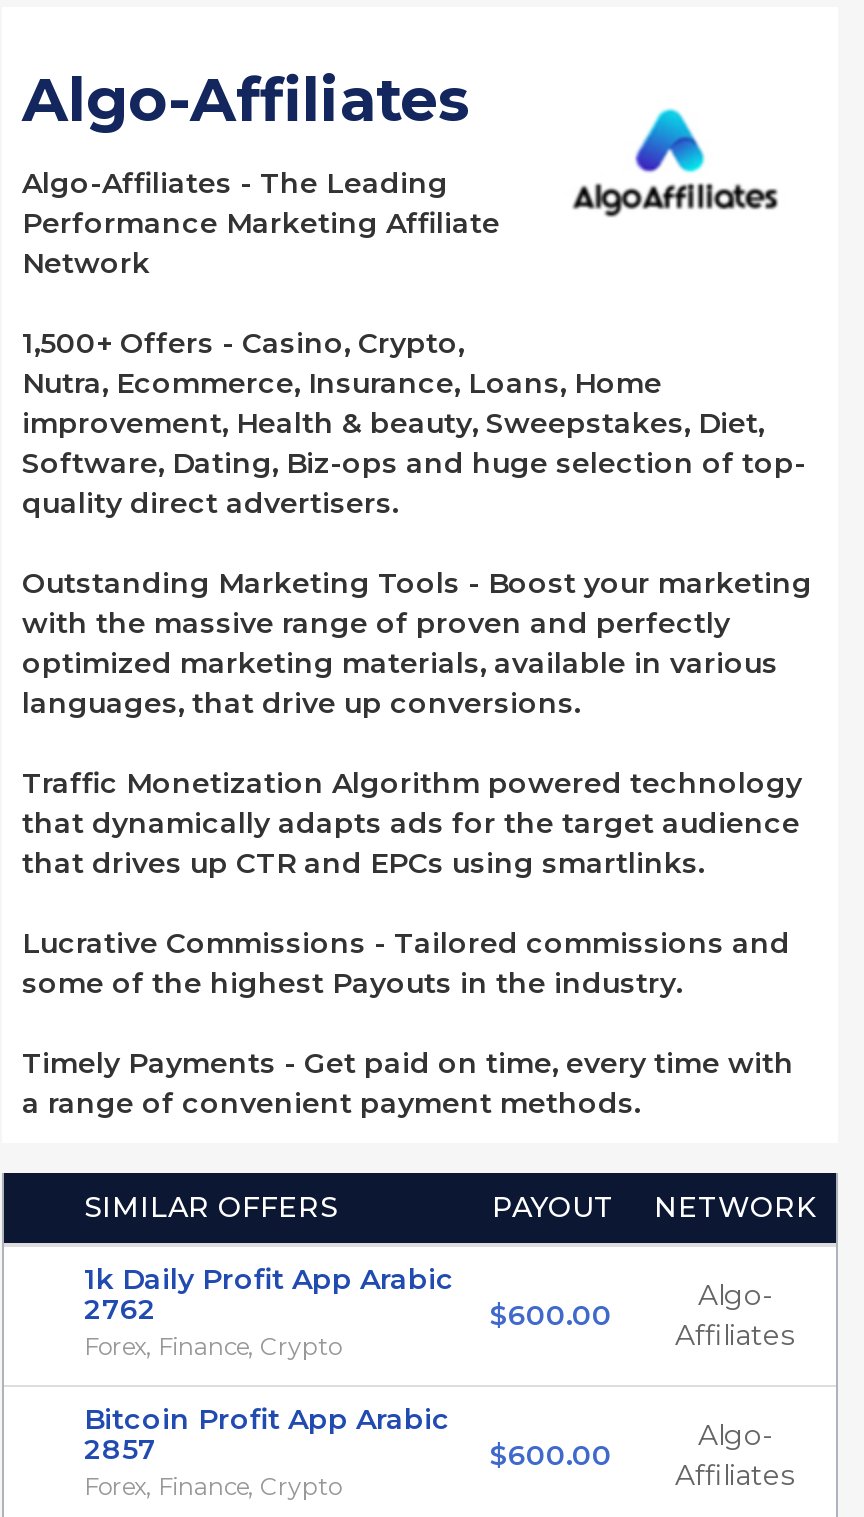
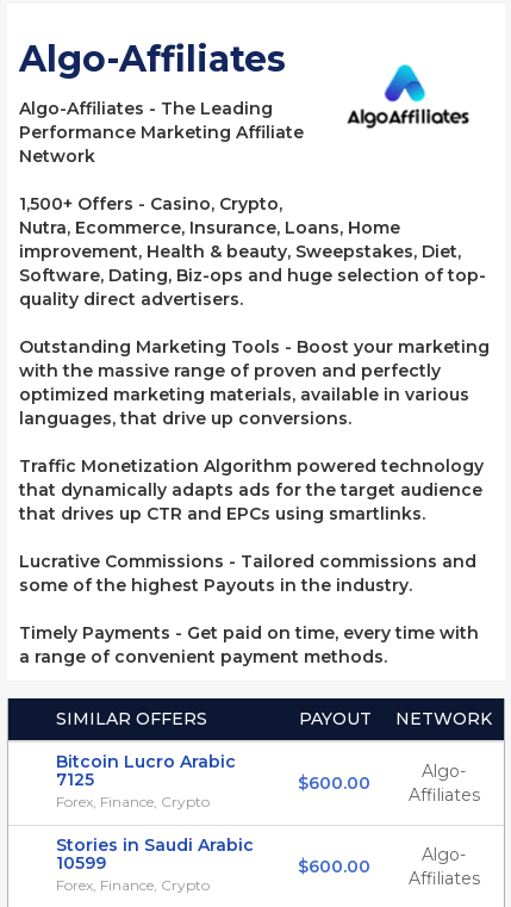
[84,1261,454,1327] 1k Daily Profit App Arabic | 2762 -> [56,751,236,790] Bitcoin Lucro Arabic | 7125
[84,1401,450,1437] Bitcoin Profit App Arabic -> [56,834,254,856] Stories in Saudi Arabic
[84,1431,156,1467] 2857 -> [56,852,106,874] 10599

